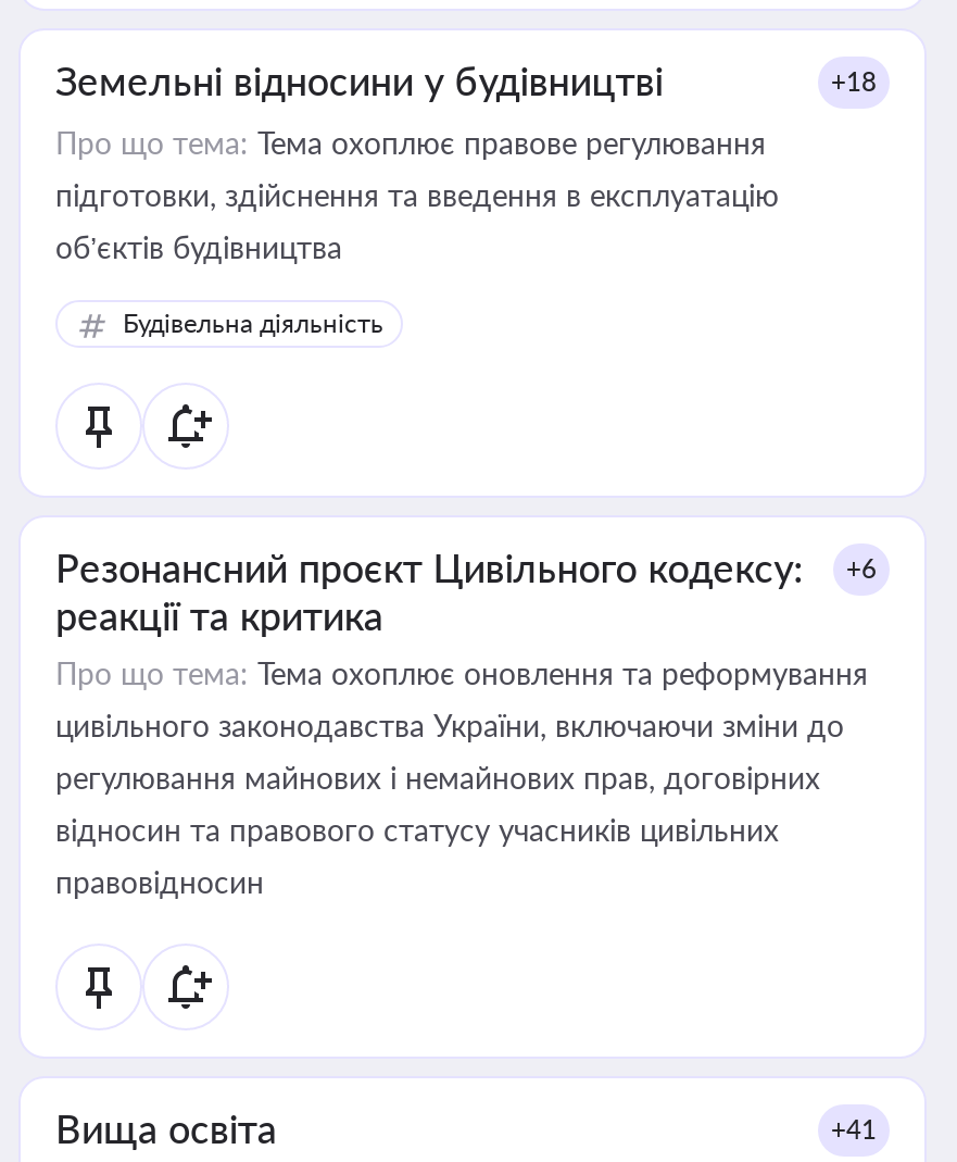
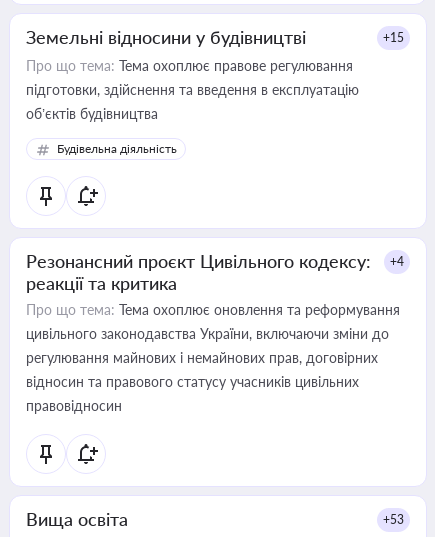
[831,65,877,98] +18 -> [383,30,404,45] +15
[55,543,877,591] Резонансний проєкт Цивільного кодексу: +6 -> [26,250,404,272] Резонансний проєкт Цивільного кодексу: +4
[831,1113,877,1146] +41 -> [383,512,404,527] +53

